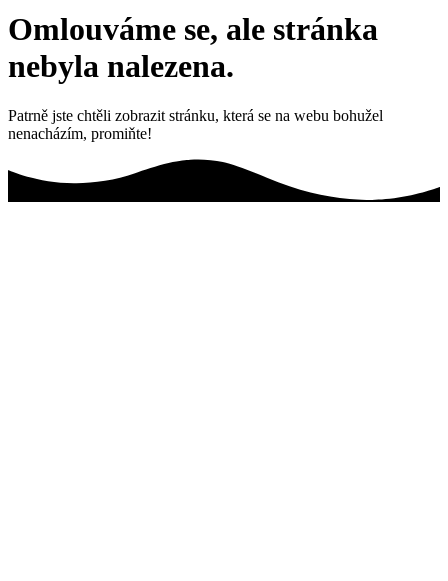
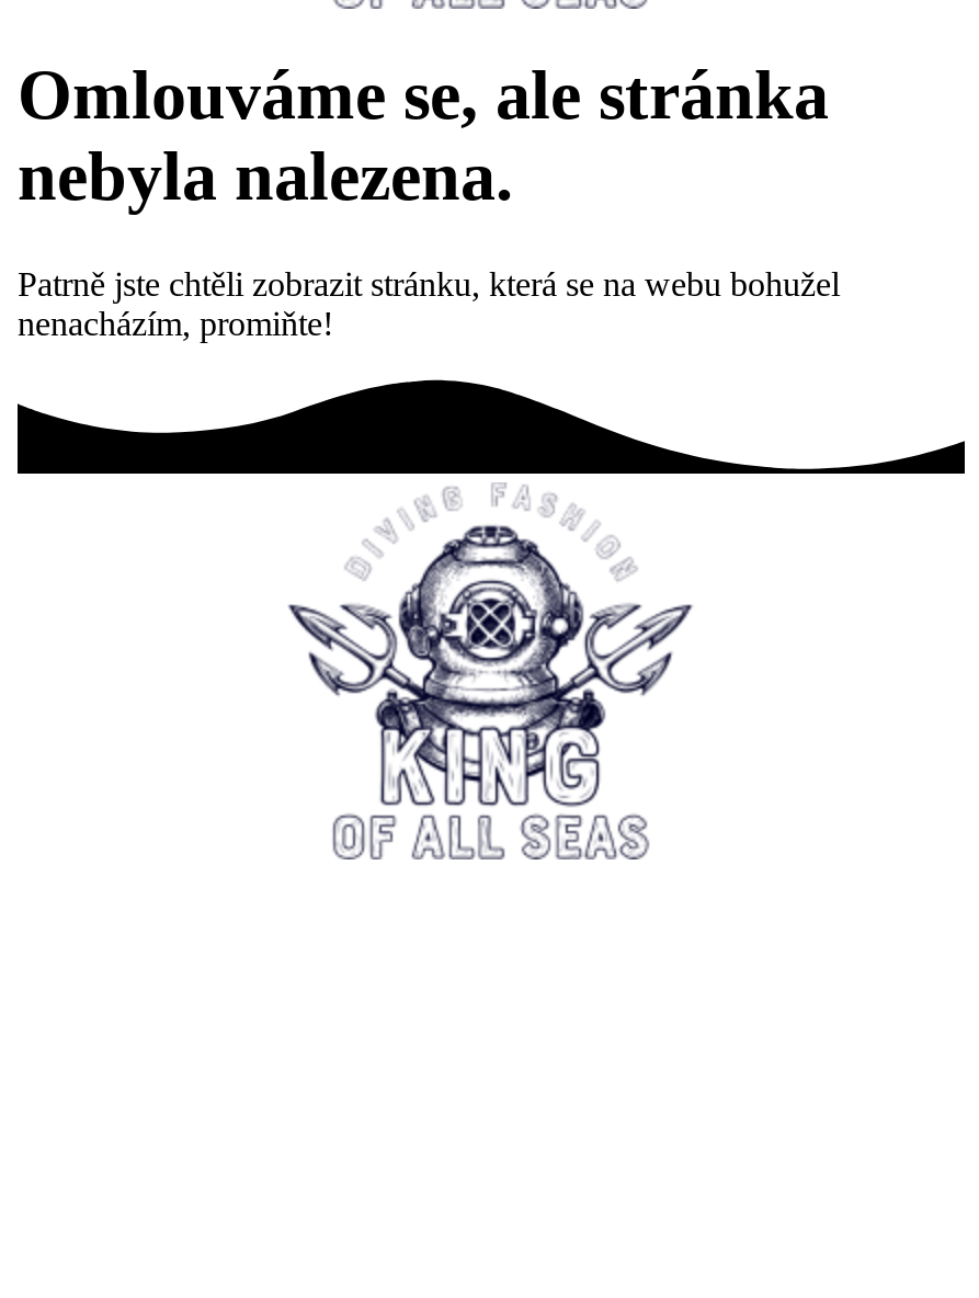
none -> [287,485,693,862] [image]

